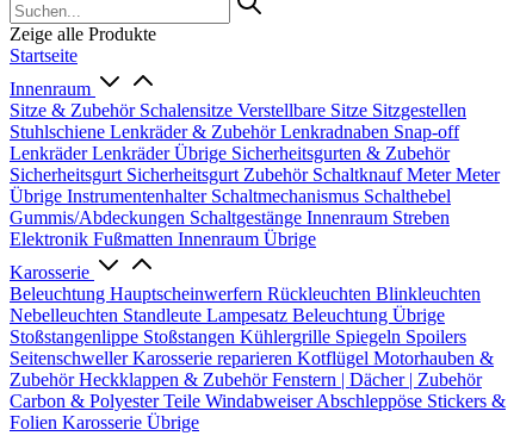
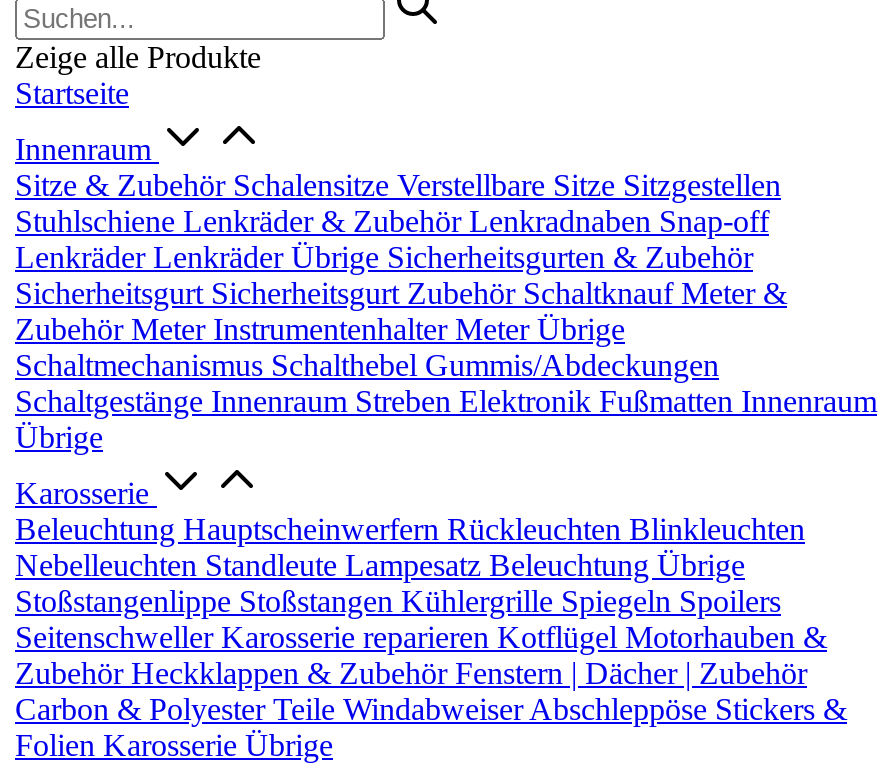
[10,164,500,249] Sicherheitsgurt Sicherheitsgurt Zubehör Schaltknauf Meter Meter | Übrige Instrumentenhalter Schaltmechanismus Schalthebel | Gummis/Abdeckungen Schaltgestänge Innenraum Streben | Elektronik Fußmatten Innenraum Übrige -> [15,276,877,454] Sicherheitsgurt Sicherheitsgurt Zubehör Schaltknauf Meter & | Zubehör Meter Instrumentenhalter Meter Übrige | Schaltmechanismus Schalthebel Gummis/Abdeckungen | Schaltgestänge Innenraum Streben Elektronik Fußmatten Innenraum | Übrige

